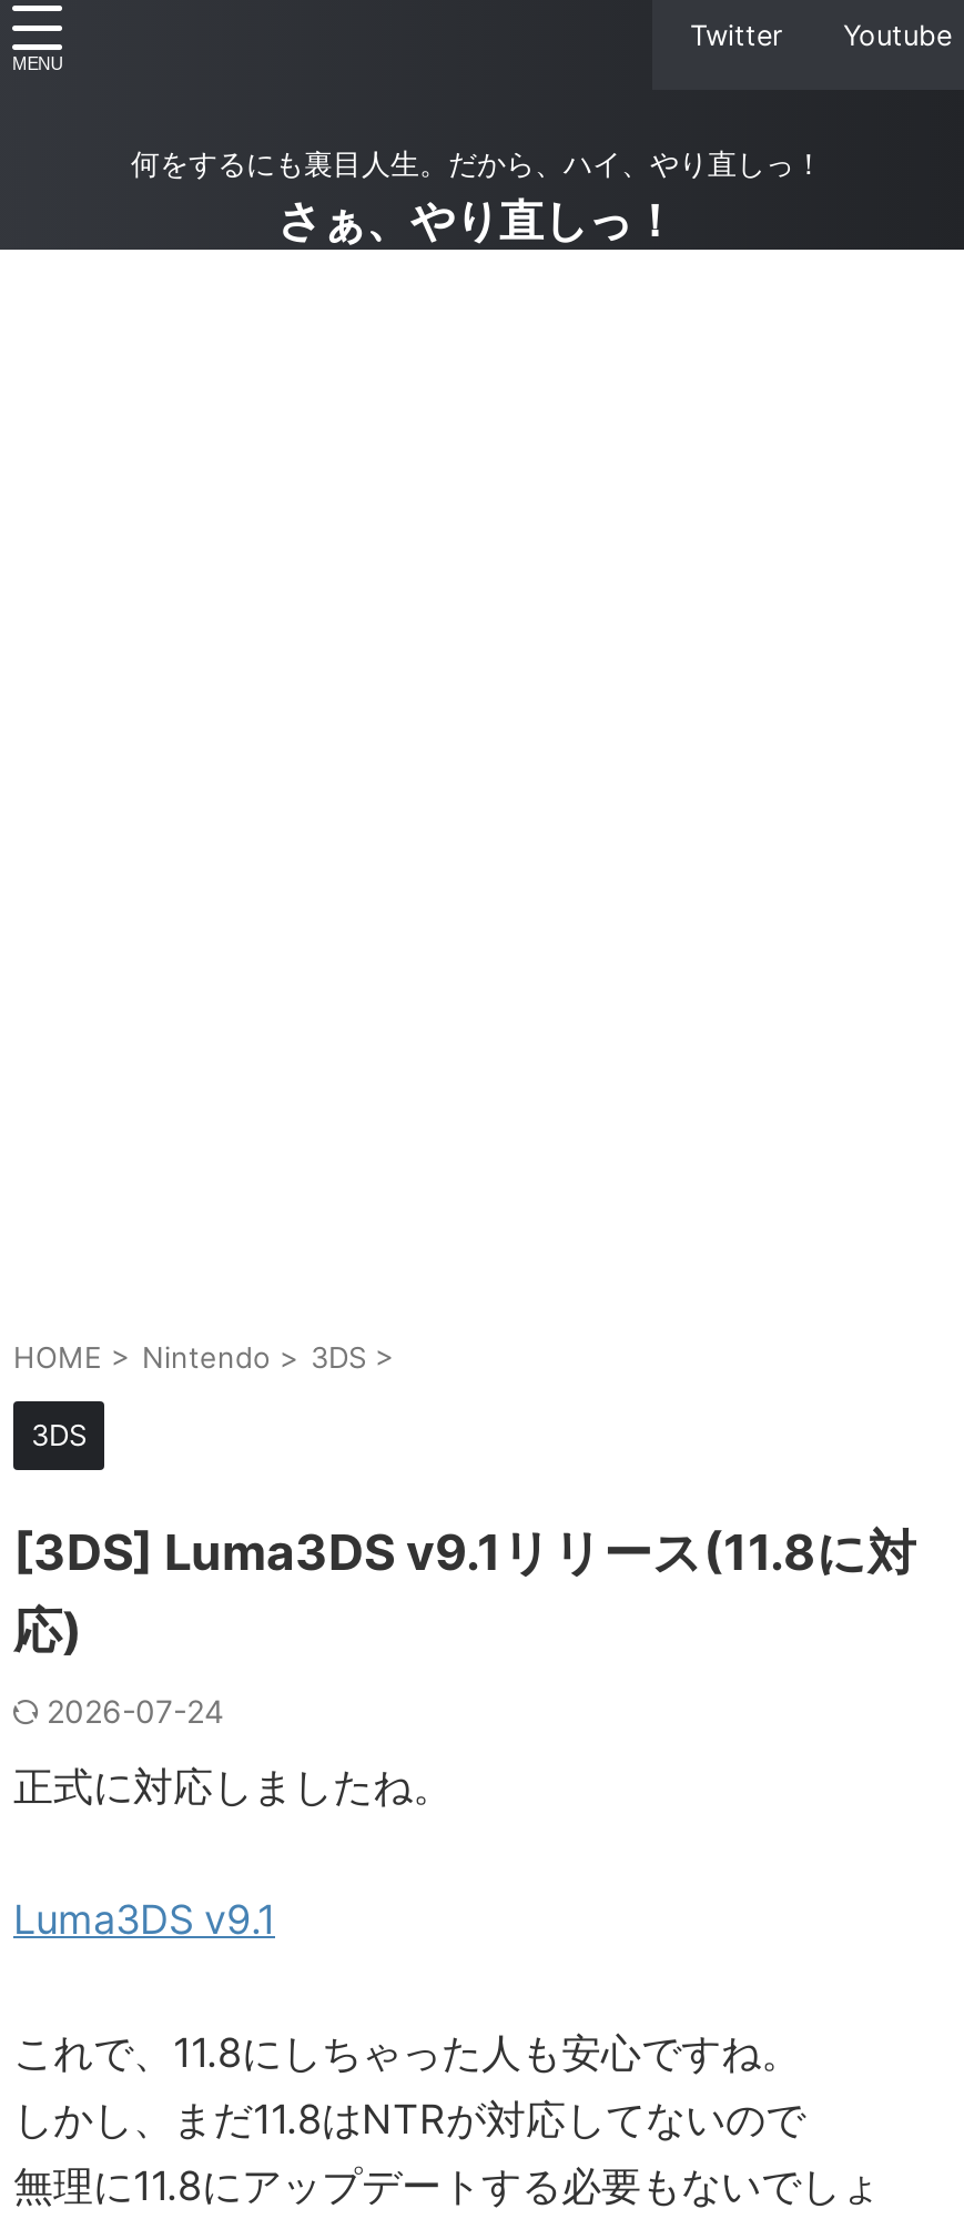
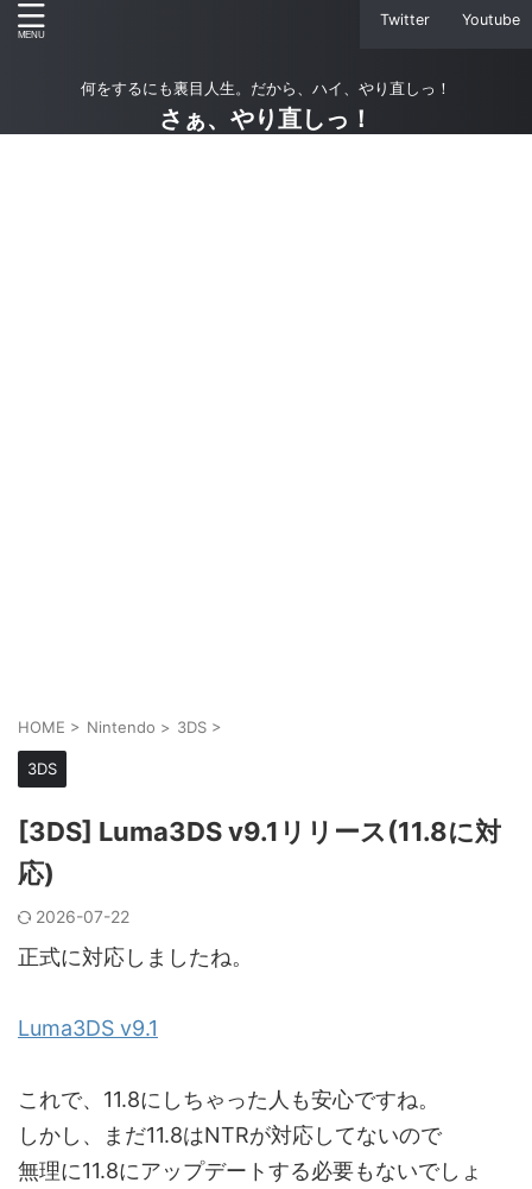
[47,1692,224,1730] 2026-07-24 -> [36,906,129,926] 2026-07-22

